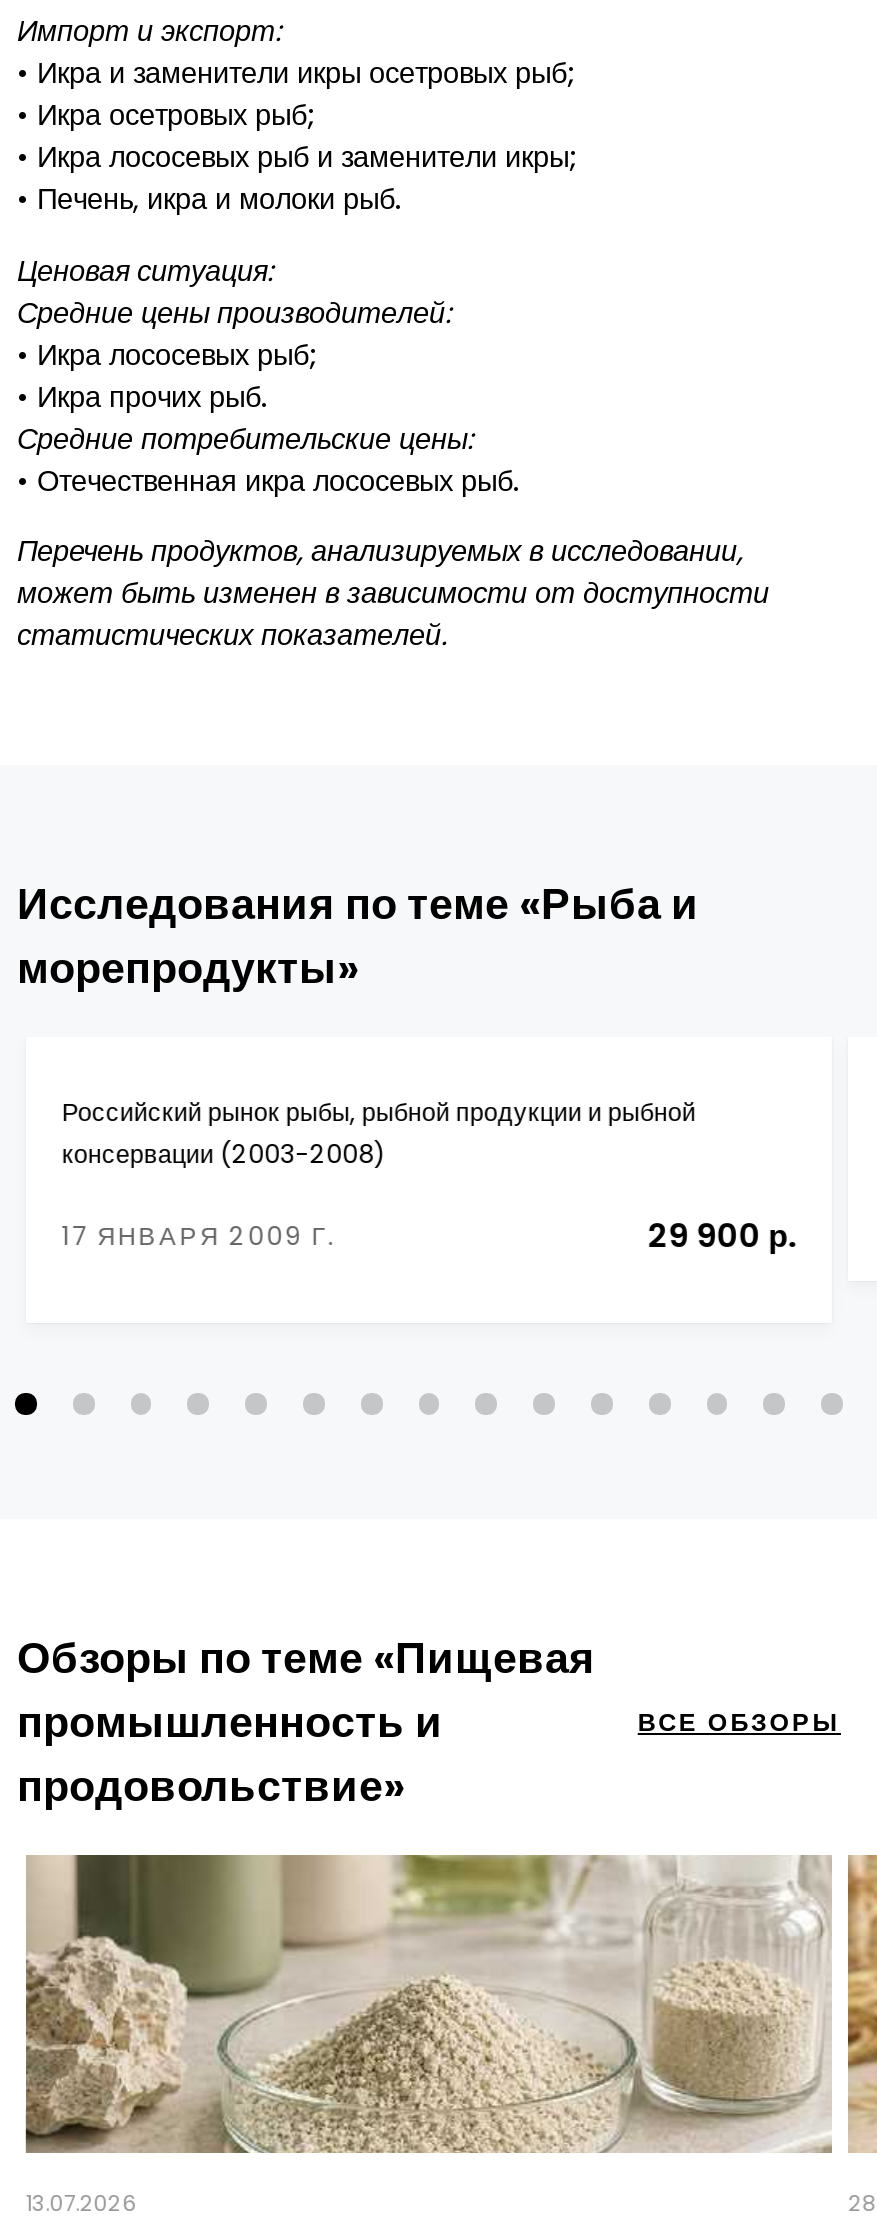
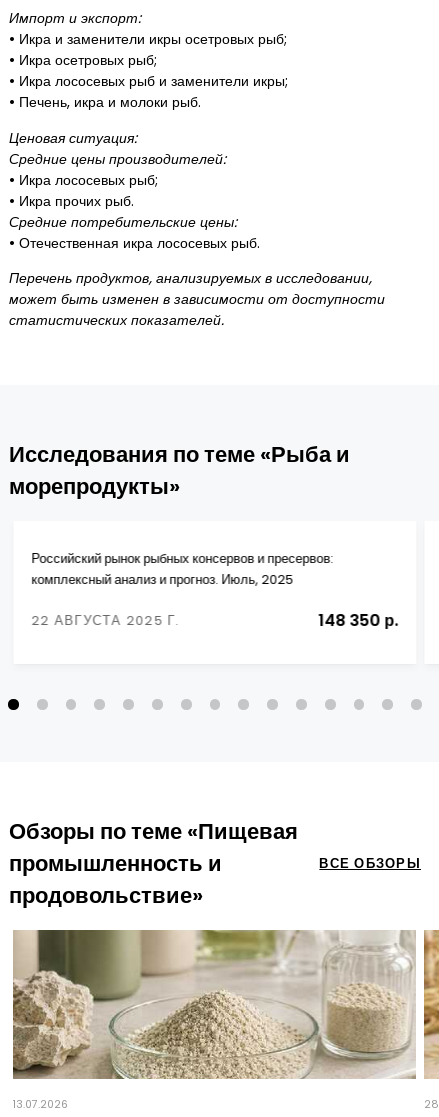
[62,1095,696,1171] Российский рынок рыбы, рыбной продукции и рыбной | консервации (2003-2008) -> [31,550,333,588] Российский рынок рыбных консервов и пресервов: | комплексный анализ и прогноз. Июль, 2025
[62,1212,796,1258] 17 ЯНВАРЯ 2009 Г. | 29 900 р. -> [31,608,399,631] 22 АВГУСТА 2025 Г. | 148 350 р.

